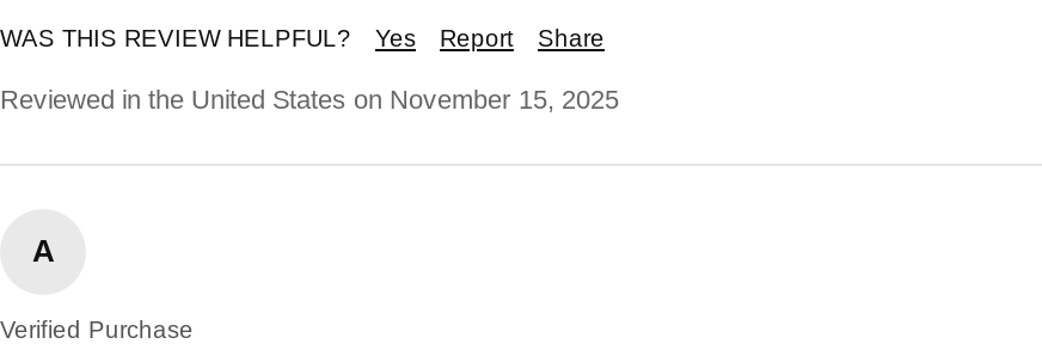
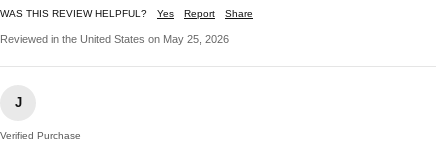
[0,85,619,114] Reviewed in the United States on November 15, 2025 -> [0,33,229,45] Reviewed in the United States on May 25, 2026
[32,233,54,269] A -> [14,95,21,110] J

